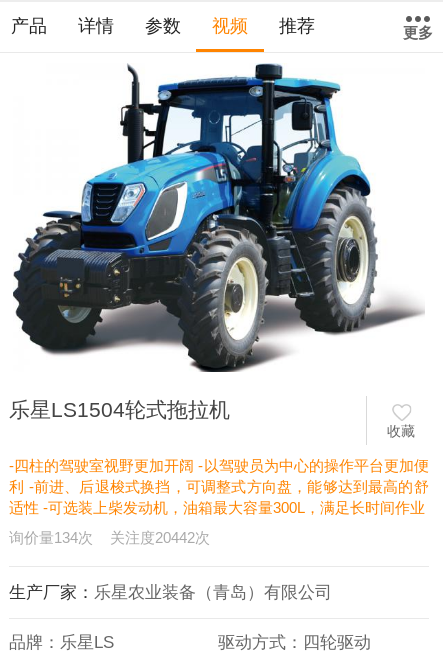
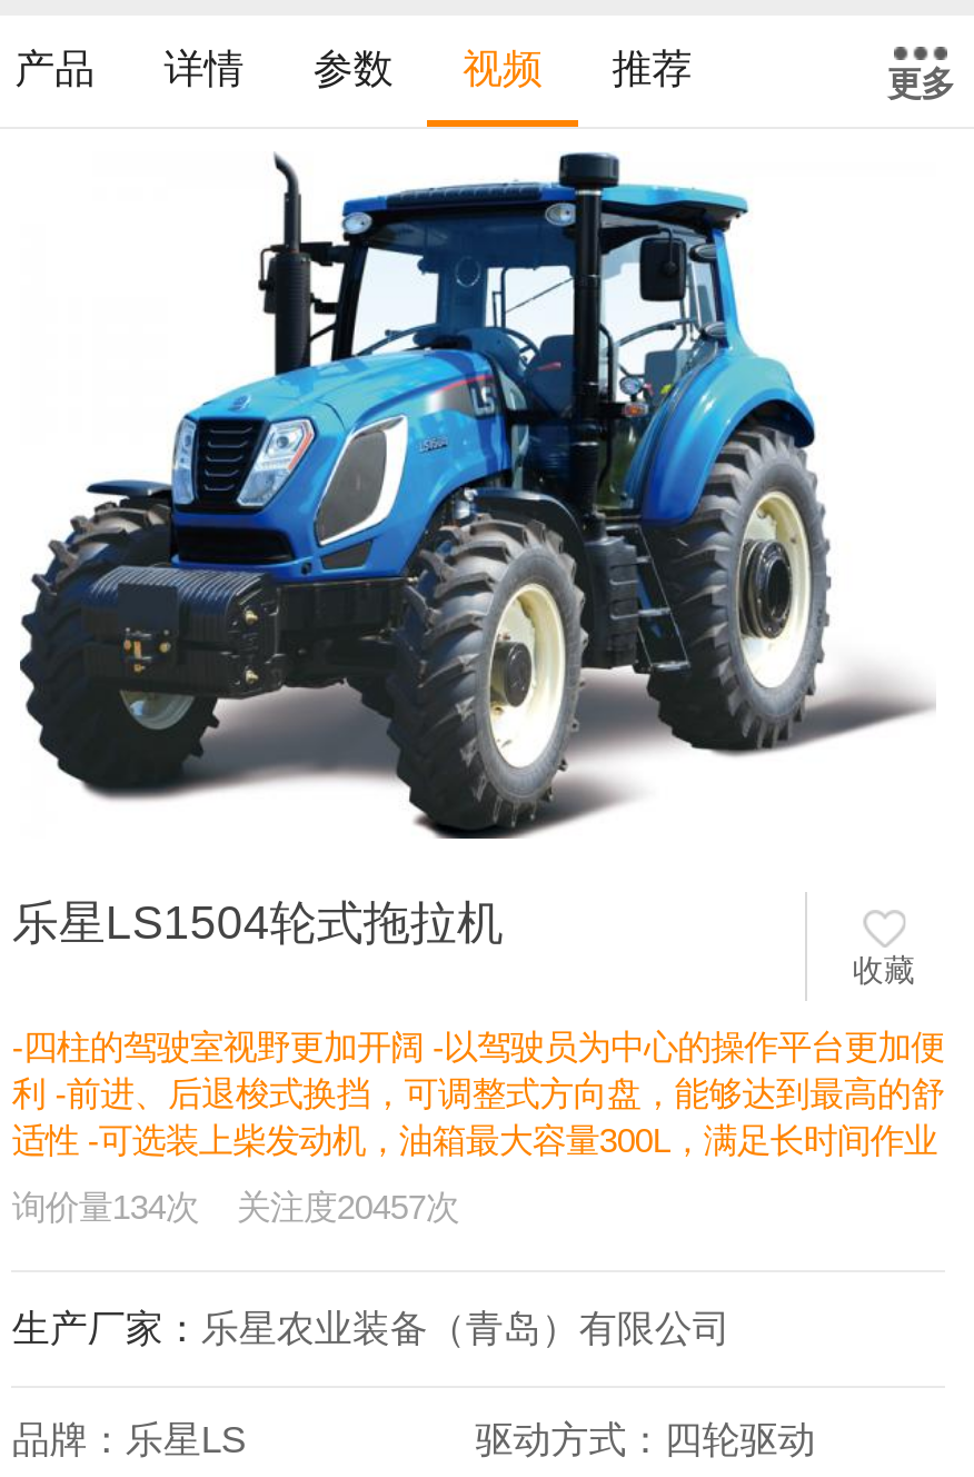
[9,529,210,546] 询价量134次 关注度20442次 -> [12,1187,459,1225] 询价量134次 关注度20457次

